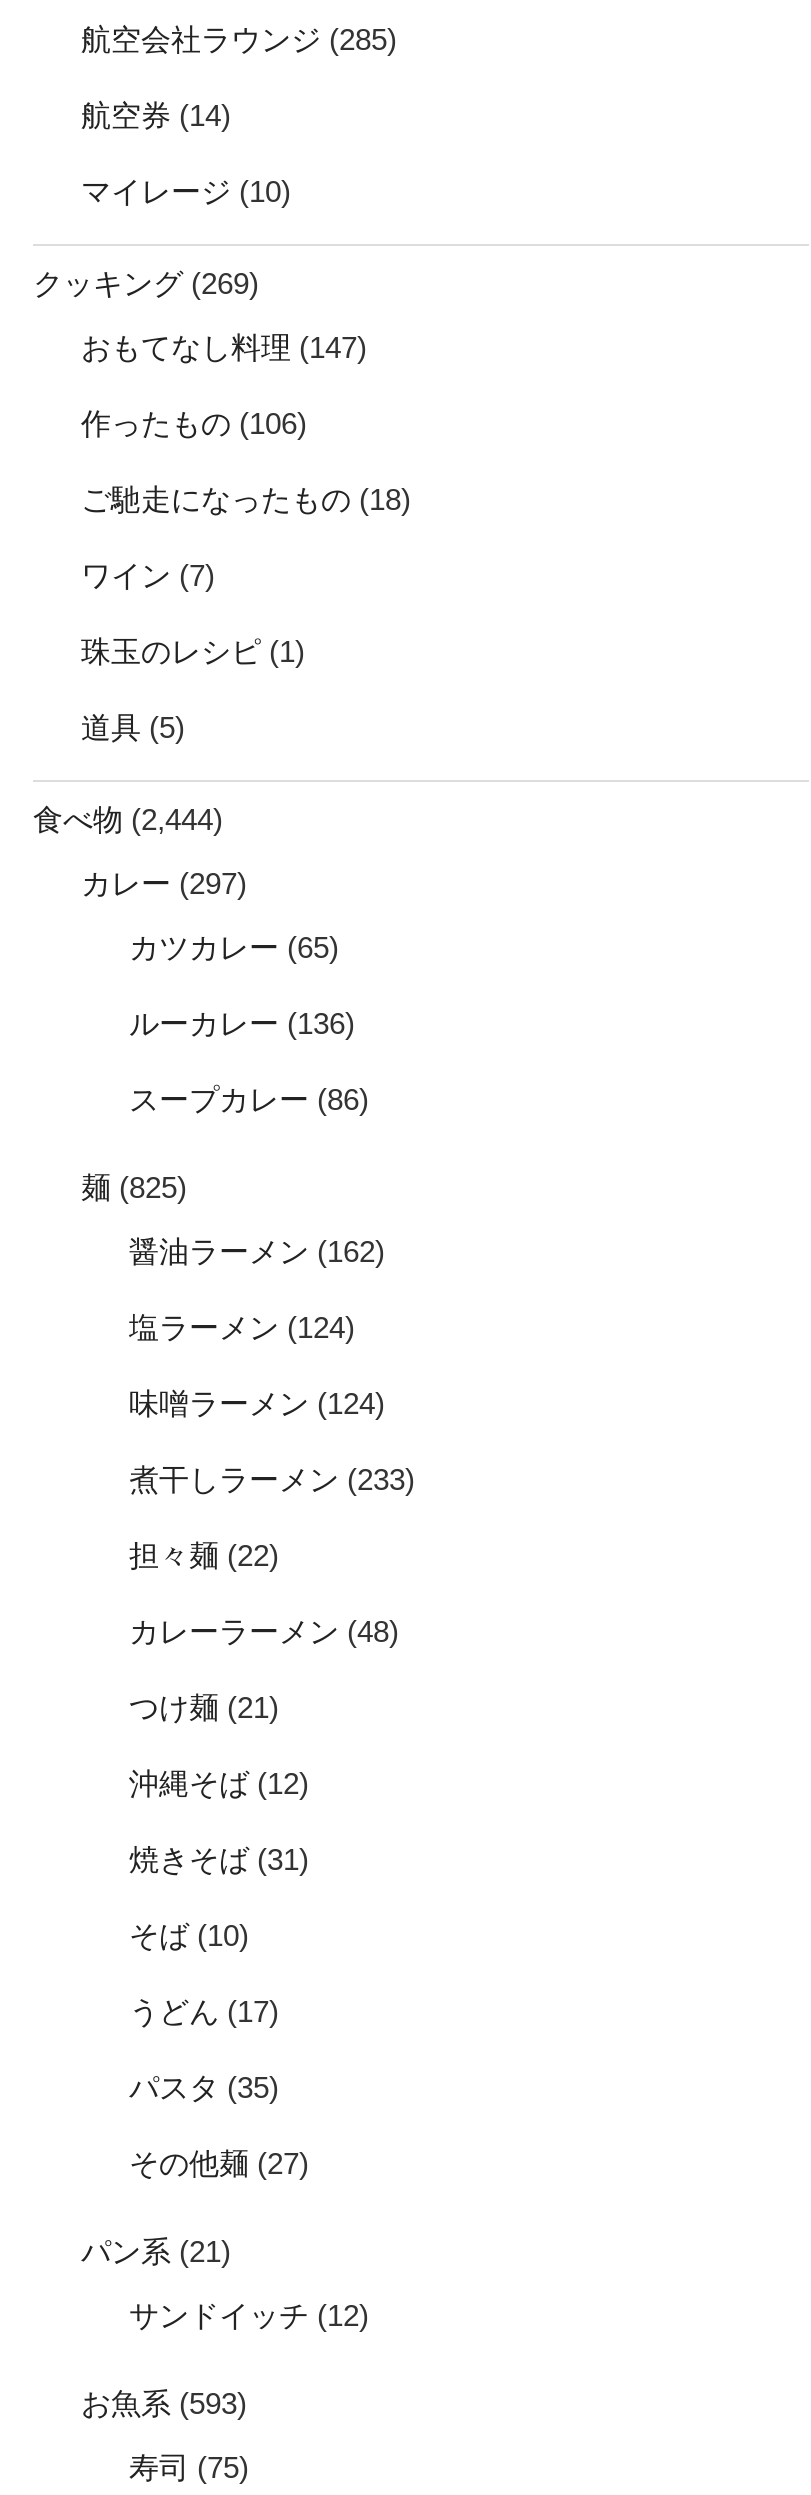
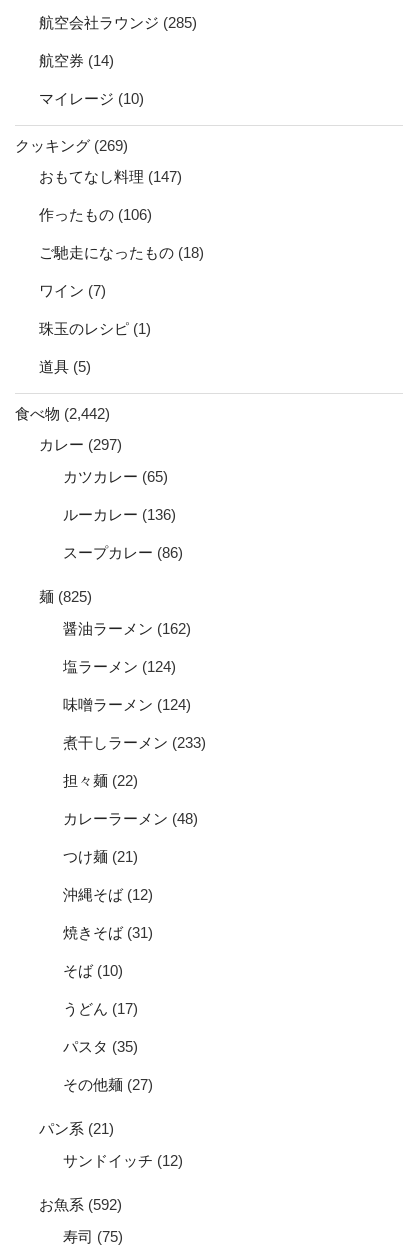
[33,803,223,837] 食べ物(2,444) -> [15,404,110,421] 食べ物(2,442)
[81,2386,247,2420] お魚系(593) -> [39,1196,122,1213] お魚系(592)

